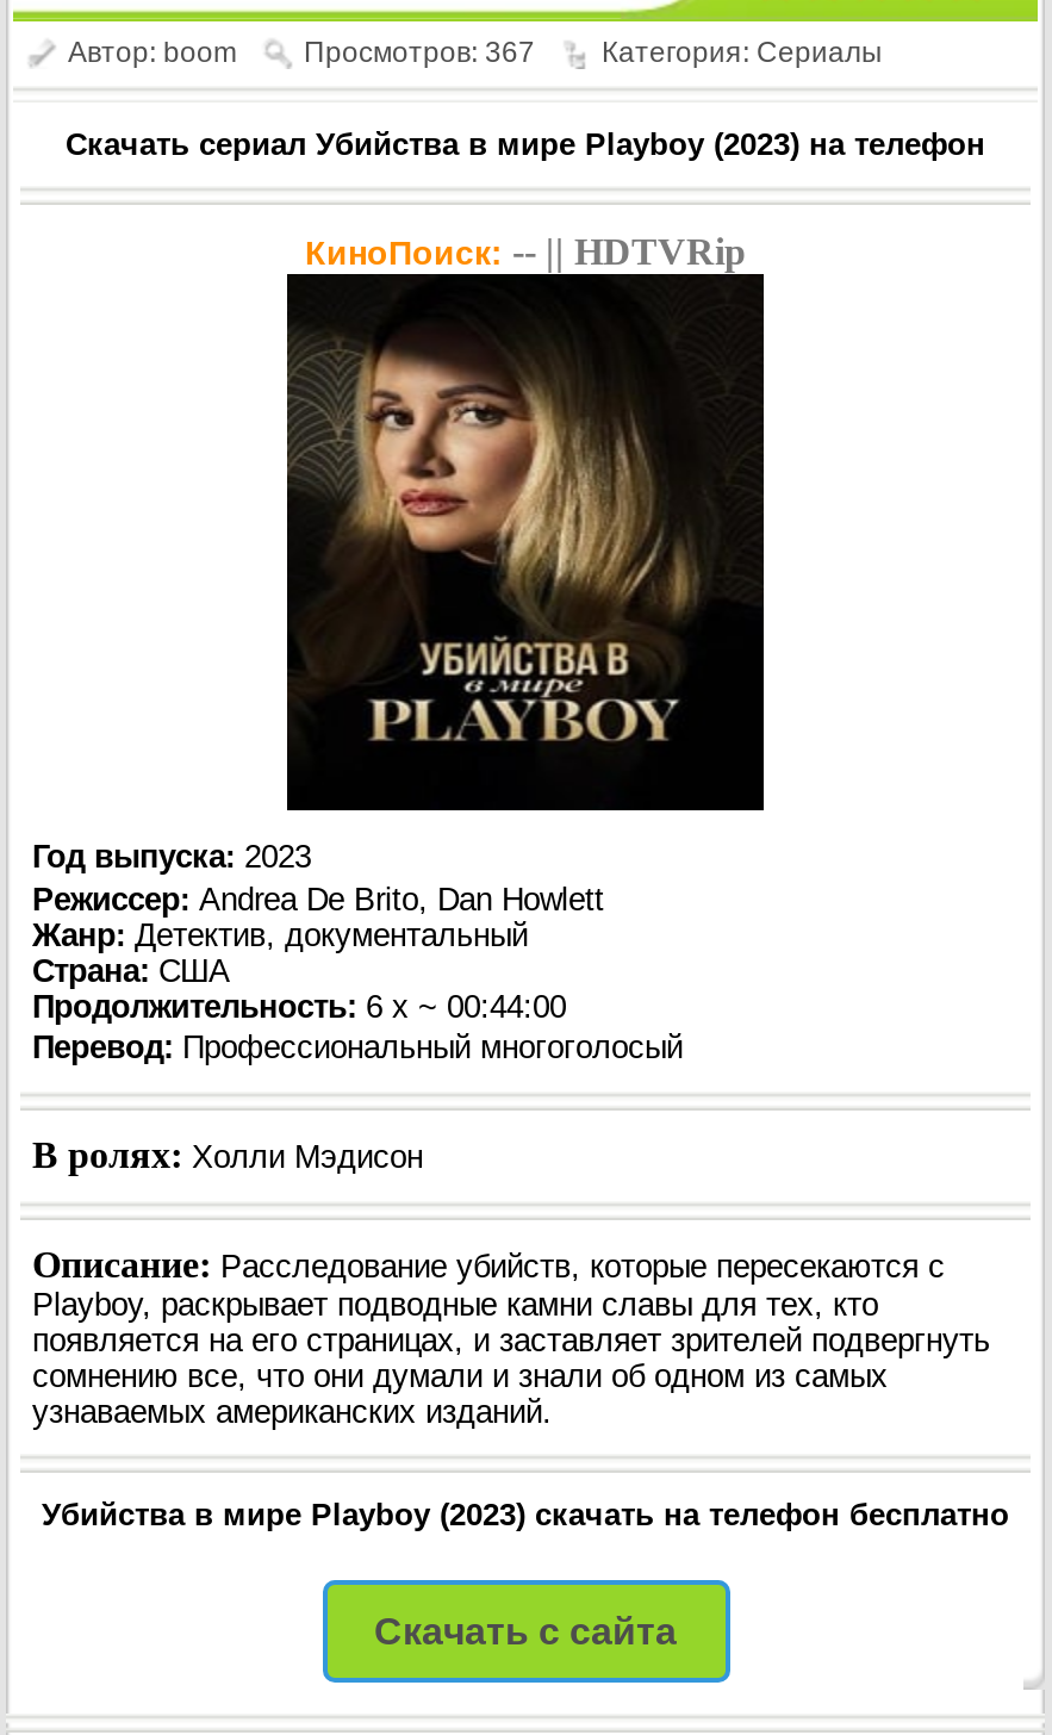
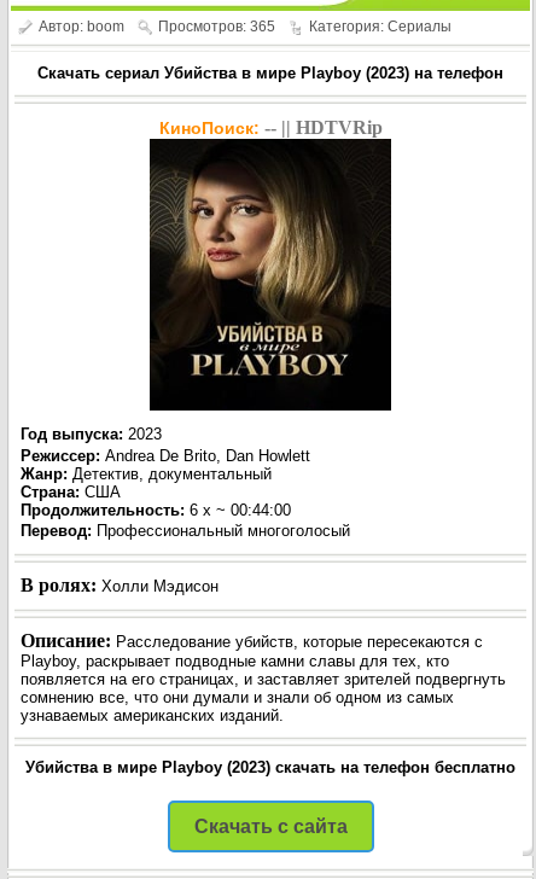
[304,36,535,69] Просмотров: 367 -> [158,18,275,35] Просмотров: 365

